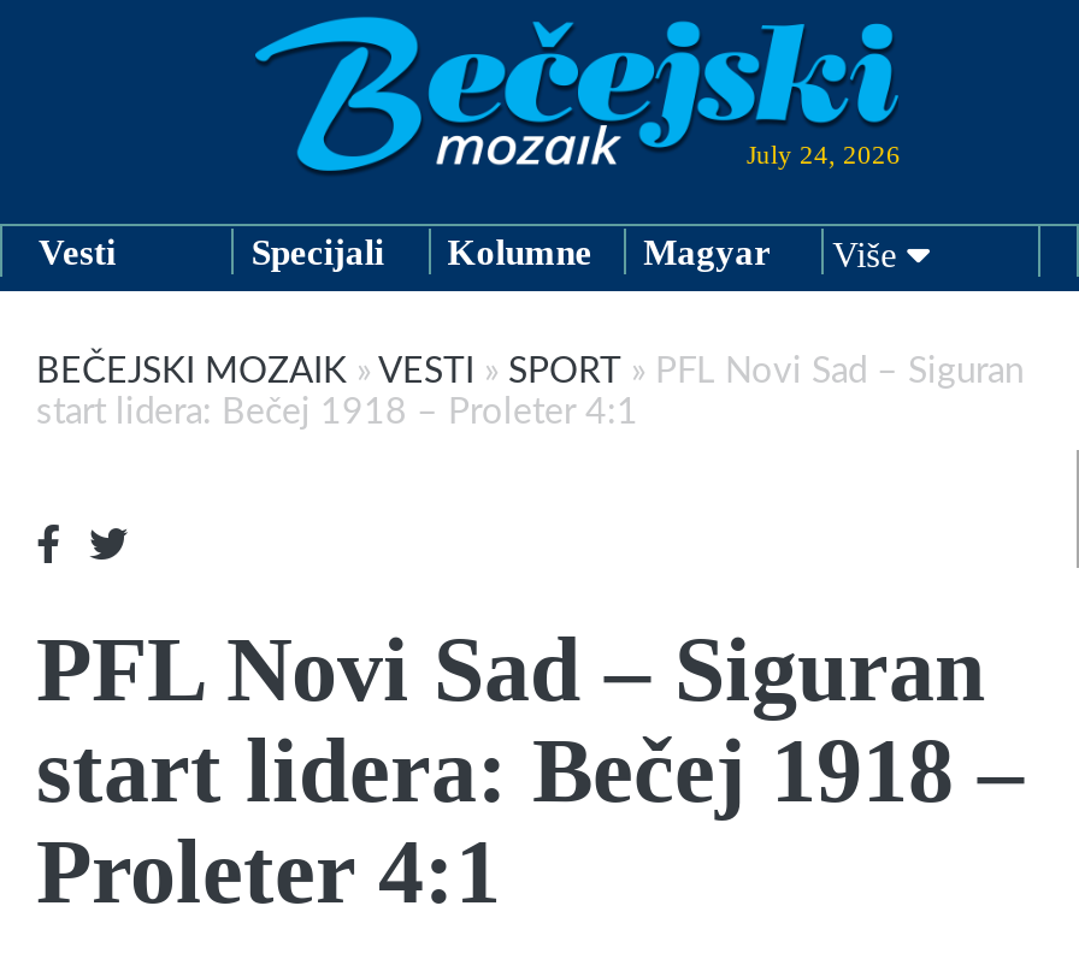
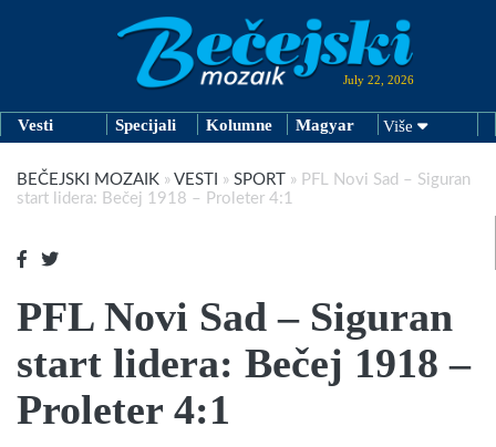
[747,139,901,167] July 24, 2026 -> [343,73,414,86] July 22, 2026

